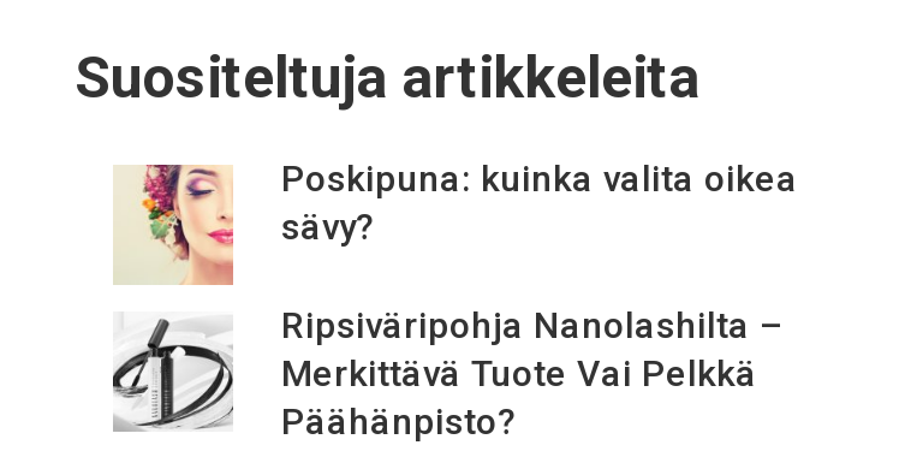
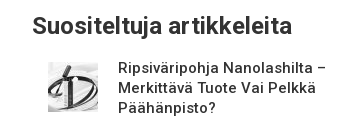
[113,158,798,286] [image] | Poskipuna: kuinka valita oikea | sävy? -> none

